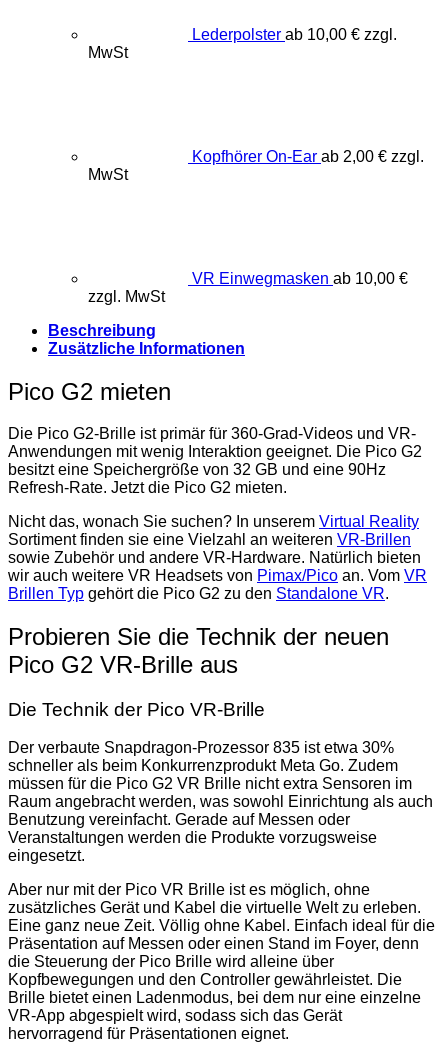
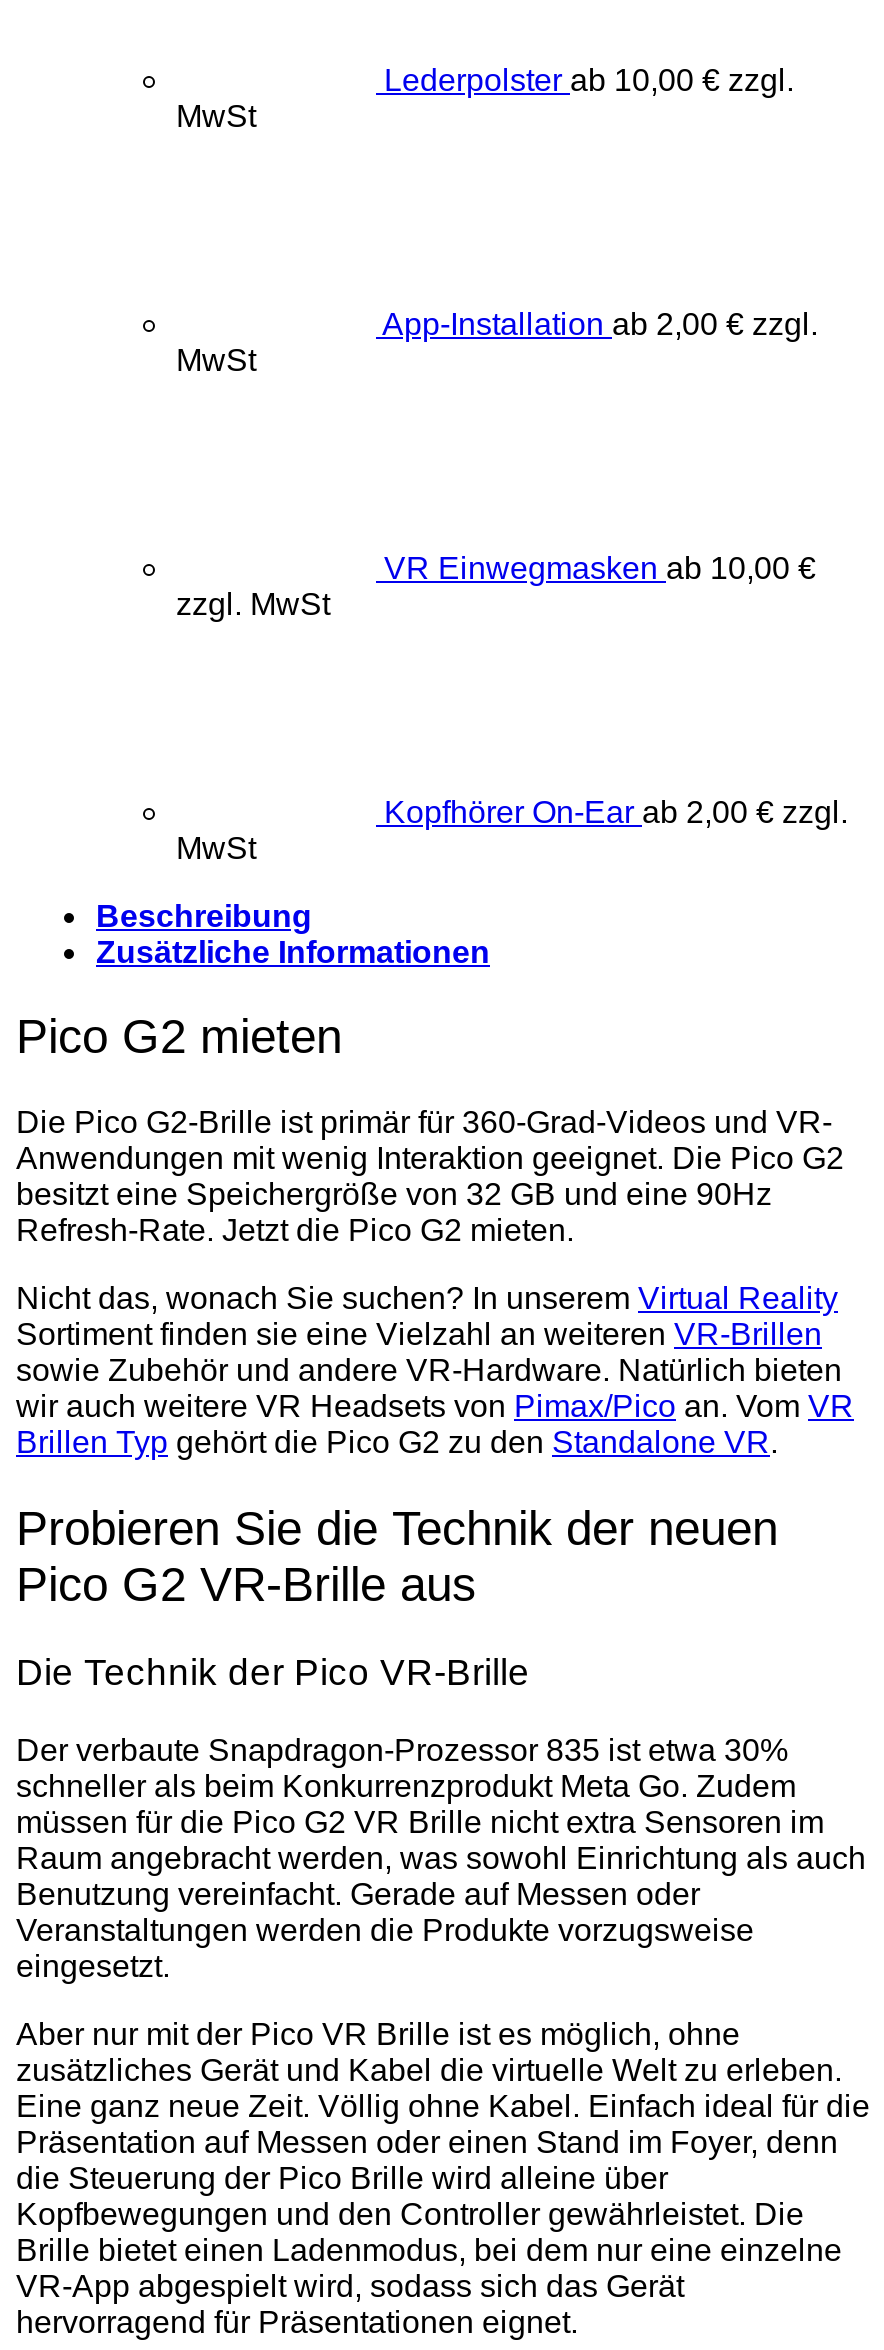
none -> [382,306,818,340] App-Installation ab 2,00 €zzgl.
moved [192,148,424,165] -> [384,794,848,828]: Kopfhörer On-Ear ab 2,00 €zzgl.
none -> [176,830,256,864] MwSt

